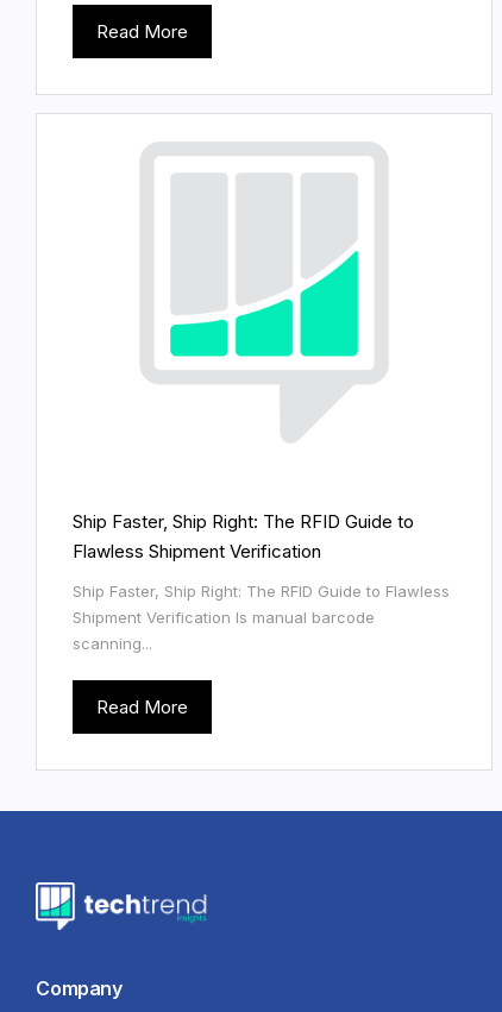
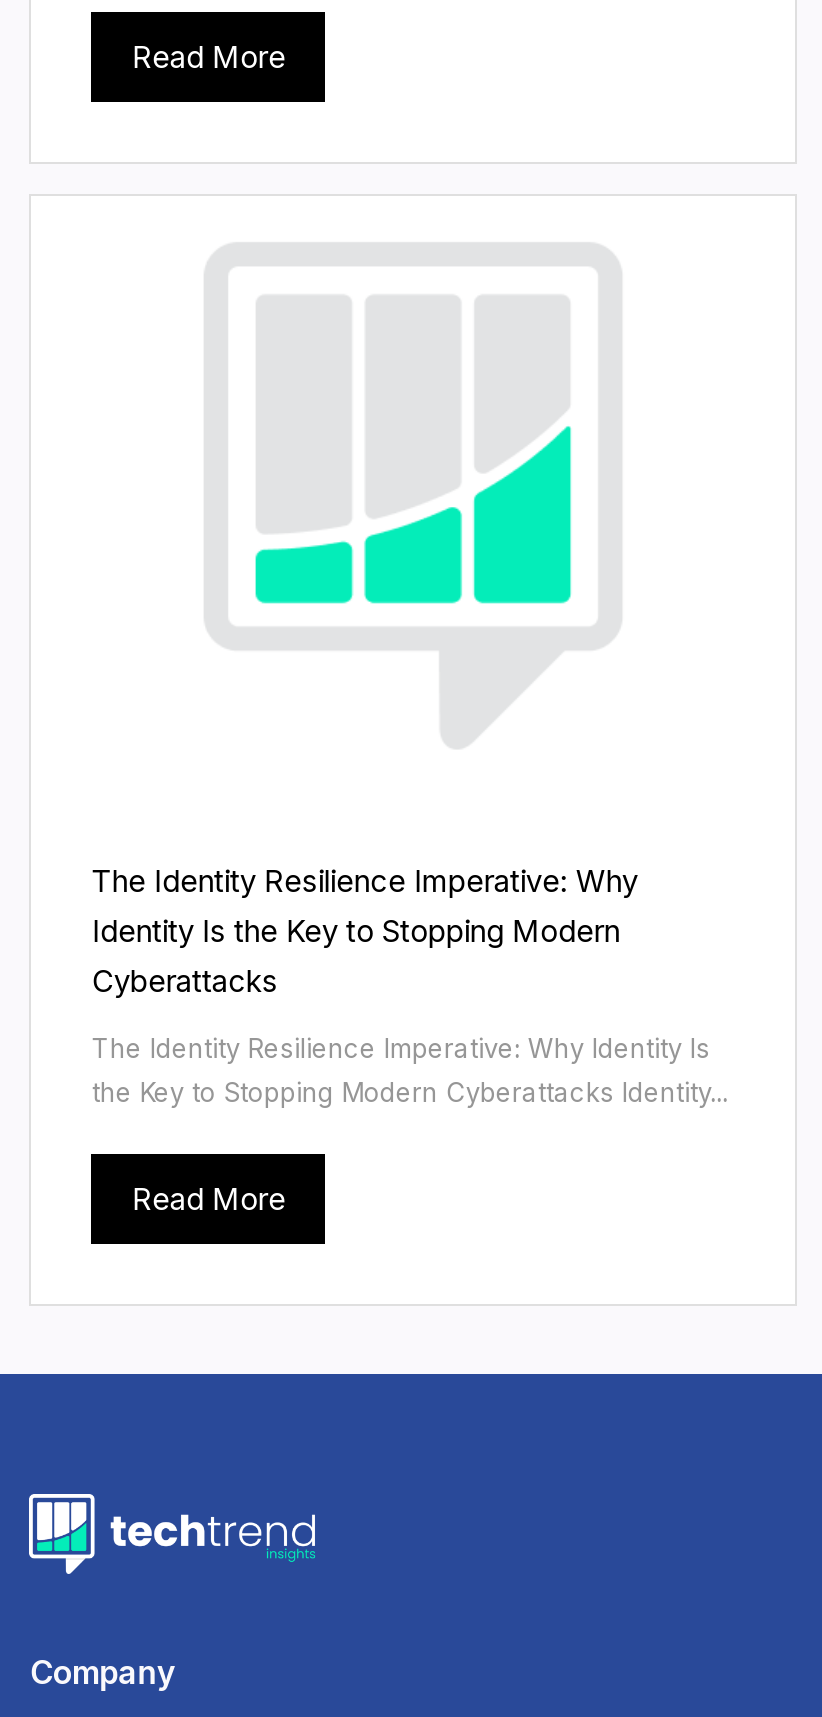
[73,510,414,562] Ship Faster, Ship Right: The RFID Guide to | Flawless Shipment Verification -> [92,862,638,1000] The Identity Resilience Imperative: Why | Identity Is the Key to Stopping Modern | Cyberattacks
[73,581,450,653] Ship Faster, Ship Right: The RFID Guide to Flawless | Shipment Verification Is manual barcode | scanning... -> [92,1032,728,1108] The Identity Resilience Imperative: Why Identity Is | the Key to Stopping Modern Cyberattacks Identity...

